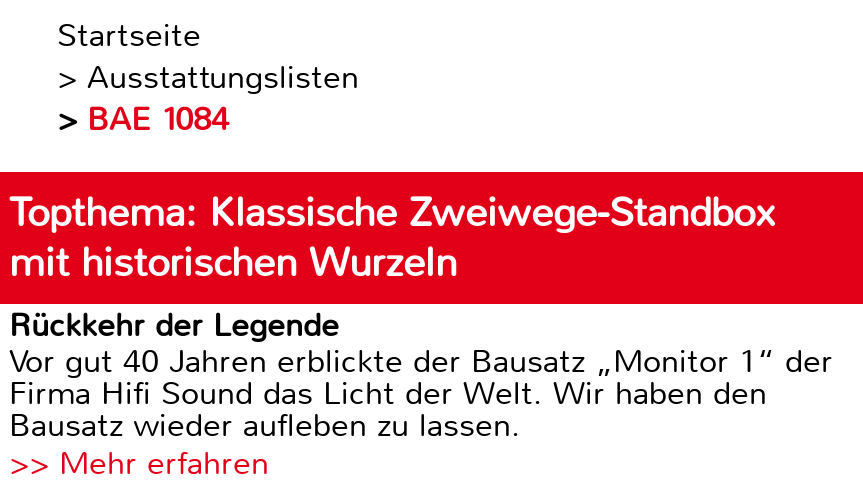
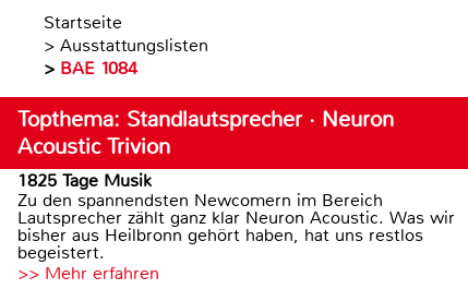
[9,188,833,446] Topthema: Klassische Zweiwege-Standbox | mit historischen Wurzeln | Rückkehr der Legende | Vor gut 40 Jahren erblickte der Bausatz „Monitor 1“ der | Firma Hifi Sound das Licht der Welt. Wir haben den | Bausatz wieder aufleben zu lassen. -> [17,106,455,264] Topthema: Standlautsprecher · Neuron | Acoustic Trivion | 1825 Tage Musik | Zu den spannendsten Newcomern im Bereich | Lautsprecher zählt ganz klar Neuron Acoustic. Was wir | bisher aus Heilbronn gehört haben, hat uns restlos | begeistert.

